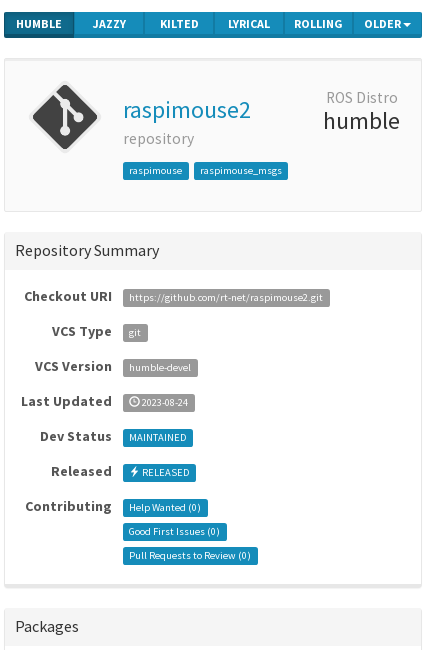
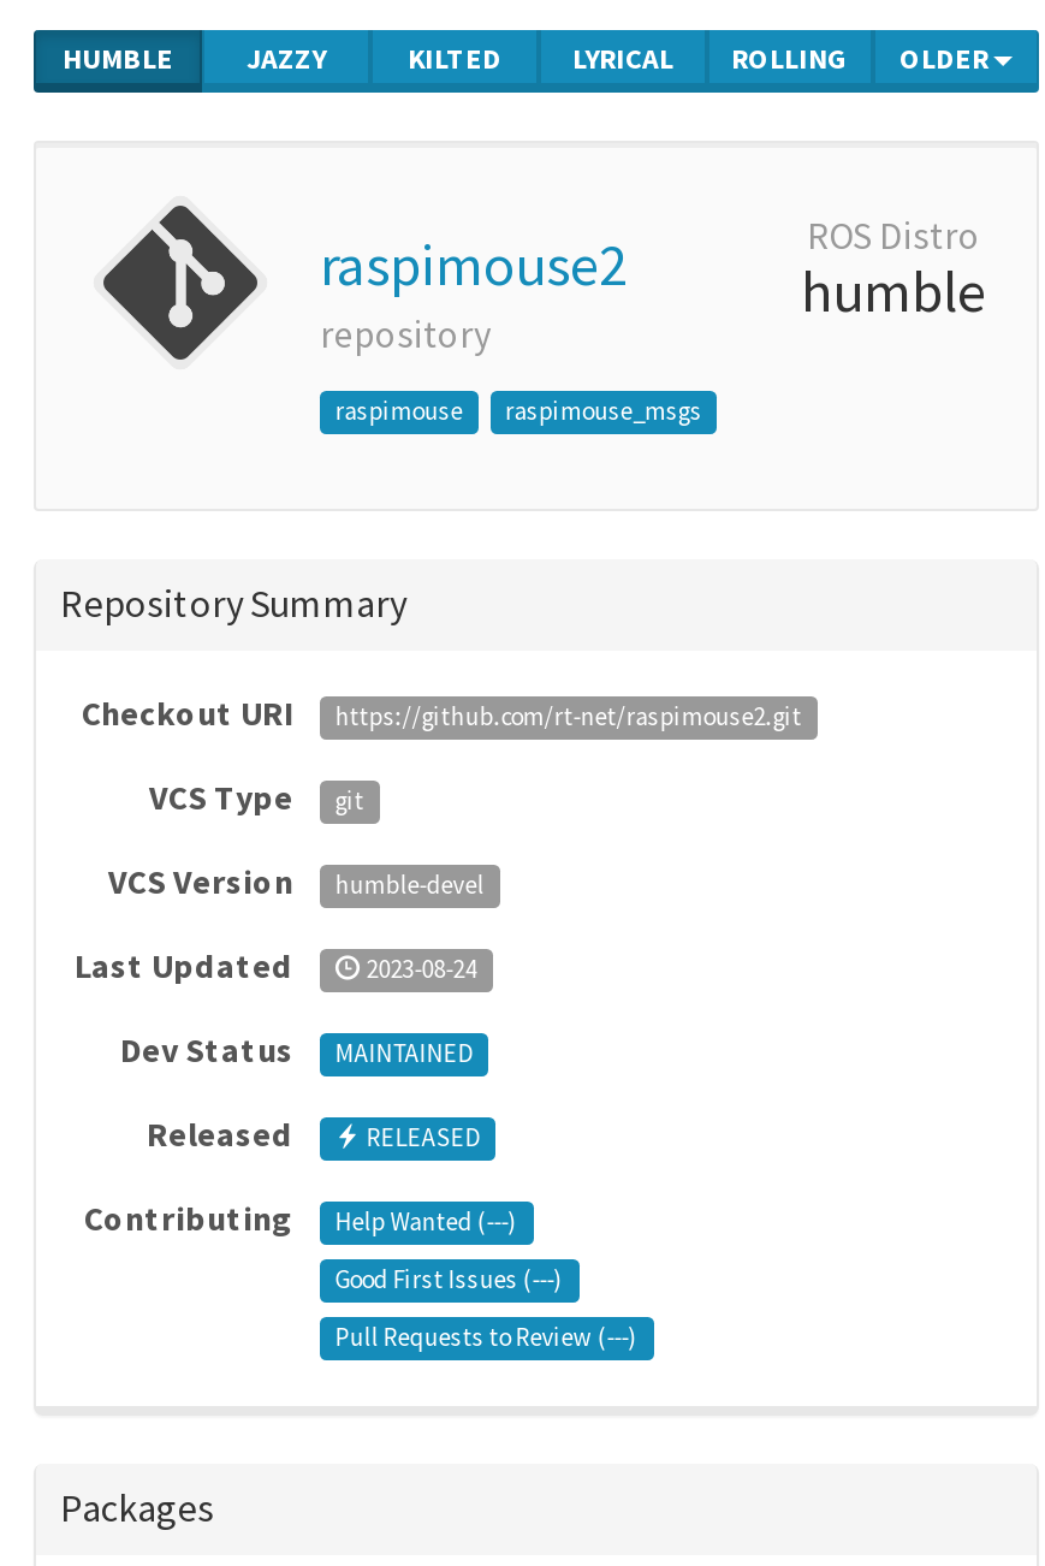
[129,501,201,514] Help Wanted (0) -> [335,1206,518,1238] Help Wanted (---)
[129,525,220,538] Good First Issues (0) -> [335,1264,564,1295] Good First Issues (---)
[129,549,251,562] Pull Requests to Review (0) -> [335,1322,638,1353] Pull Requests to Review (---)

